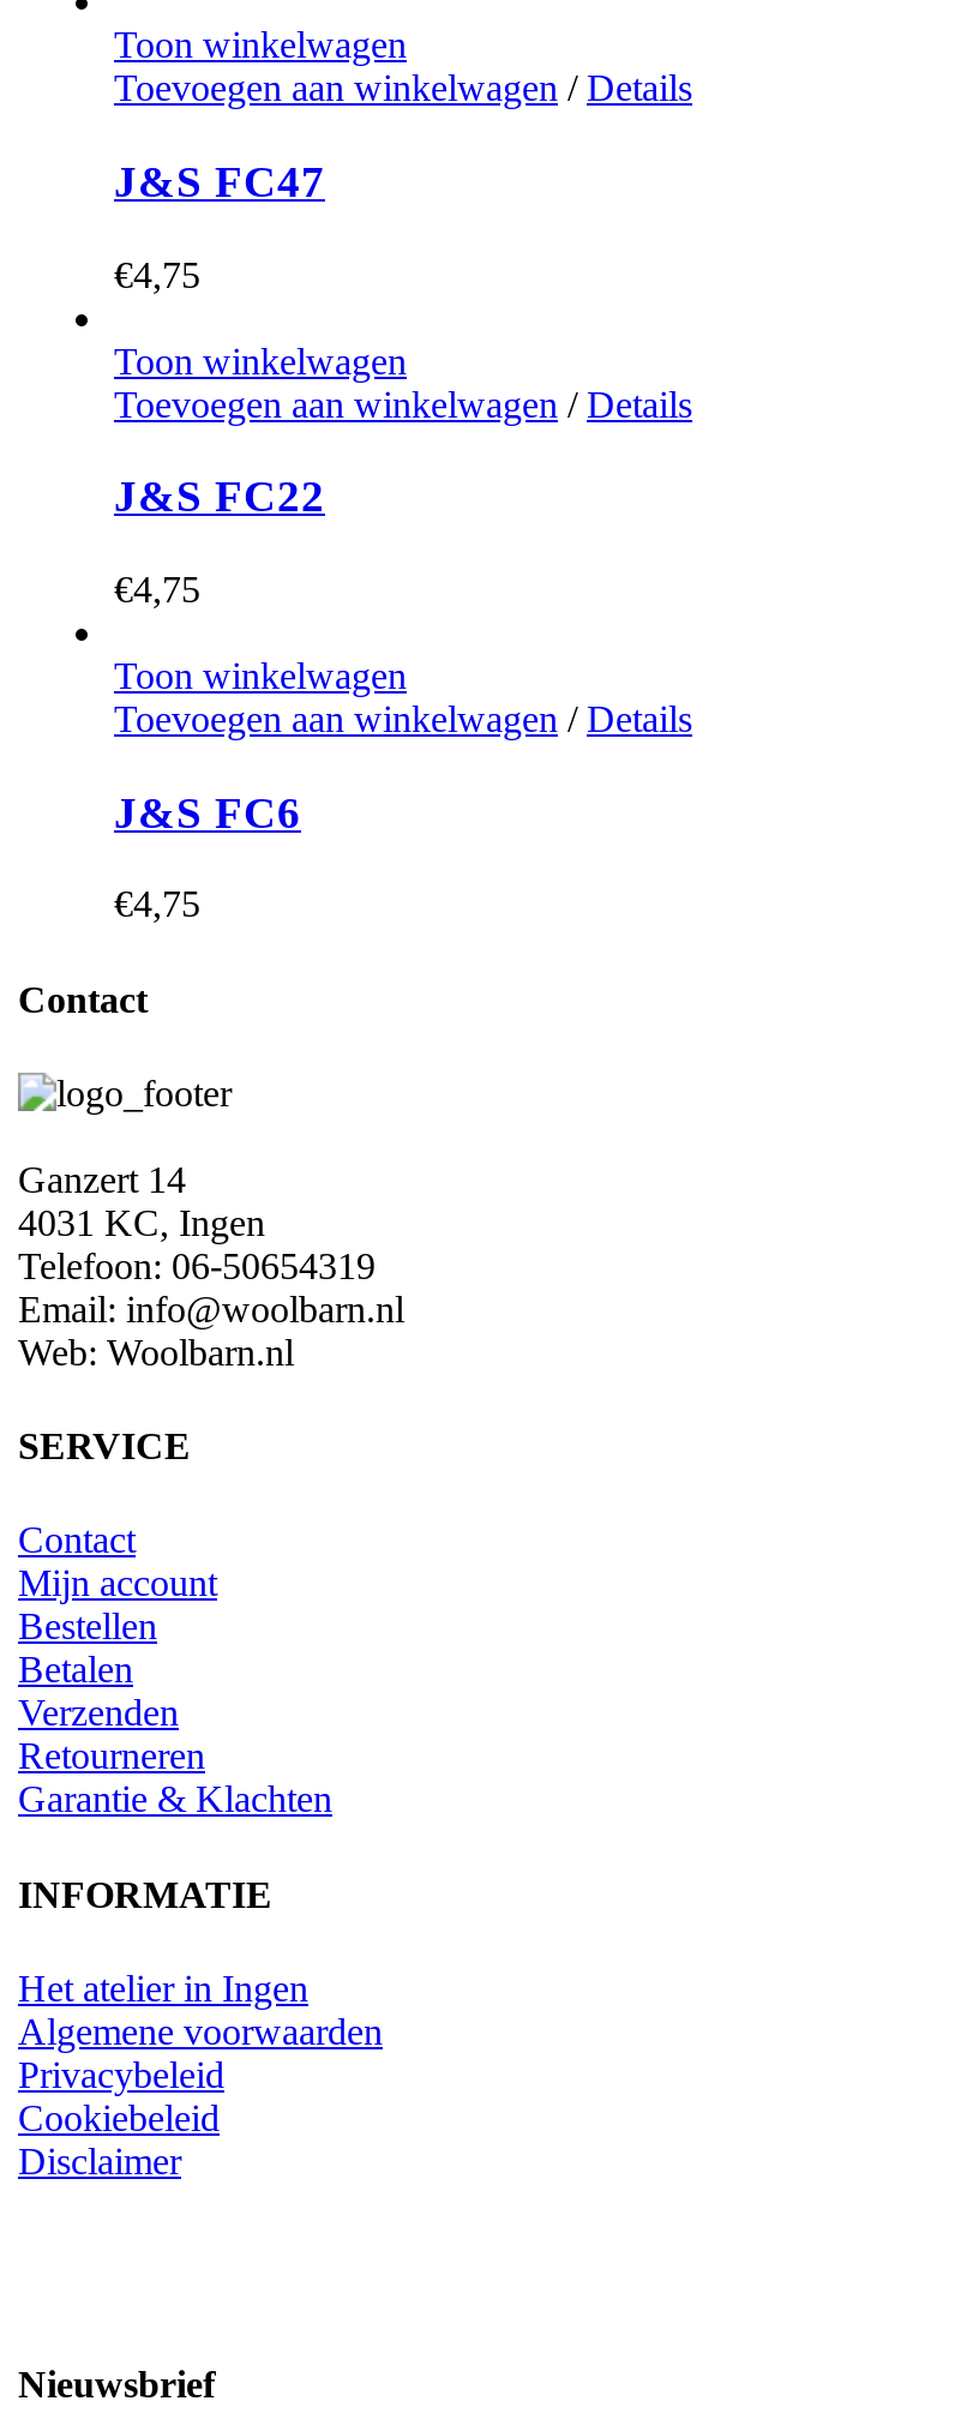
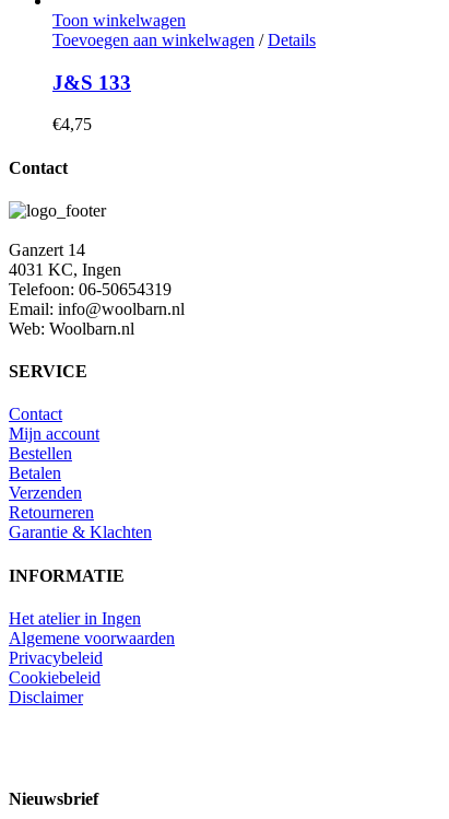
[114,155,692,836] J&S FC47 | €4,75 | Toon winkelwagen | Toevoegen aan winkelwagen / Details | J&S FC22 | €4,75 | Toon winkelwagen | Toevoegen aan winkelwagen / Details | J&S FC6 -> [52,71,131,94] J&S 133

